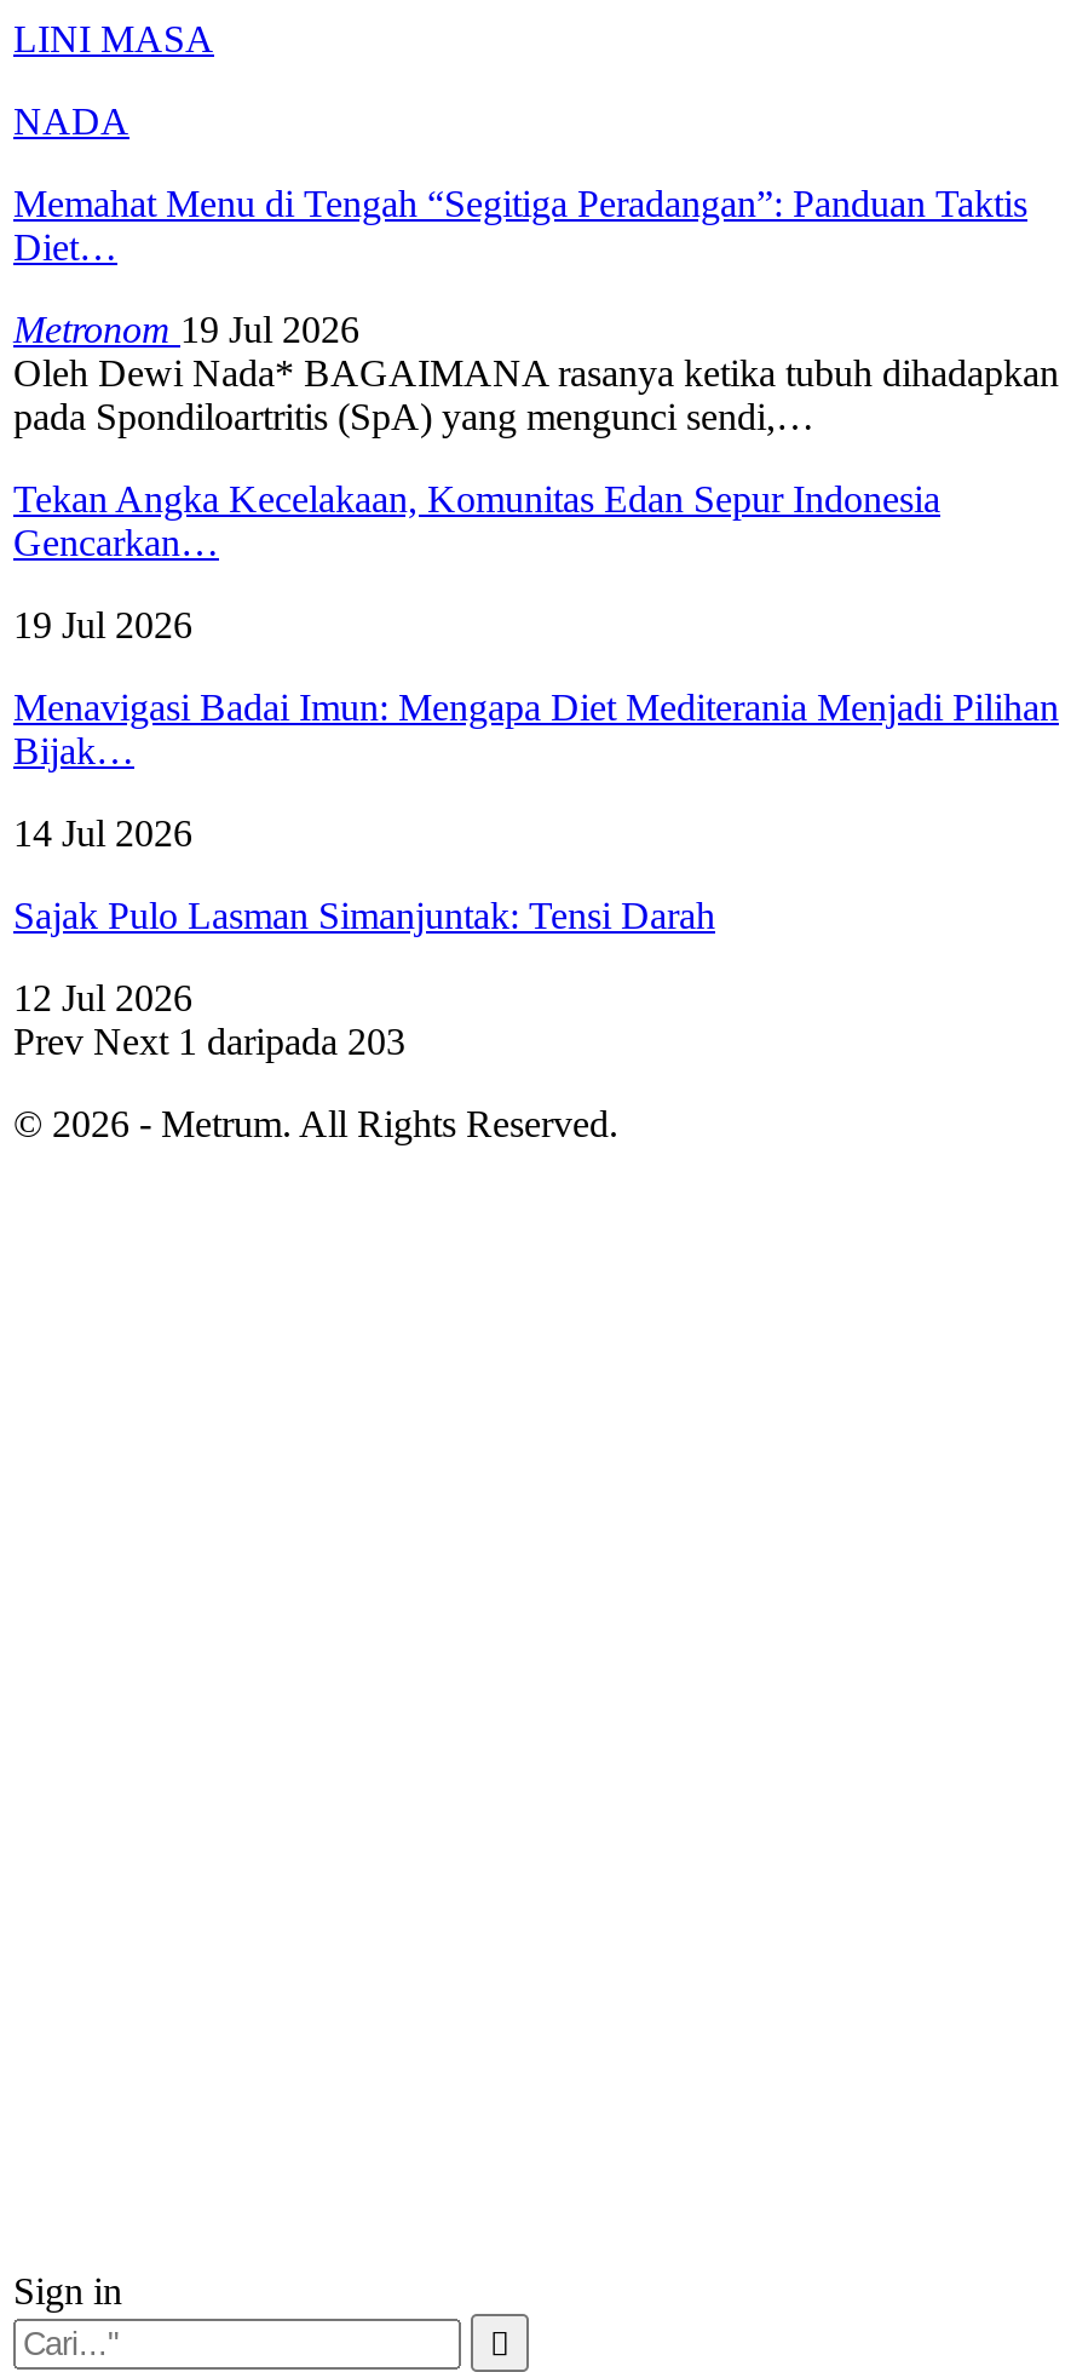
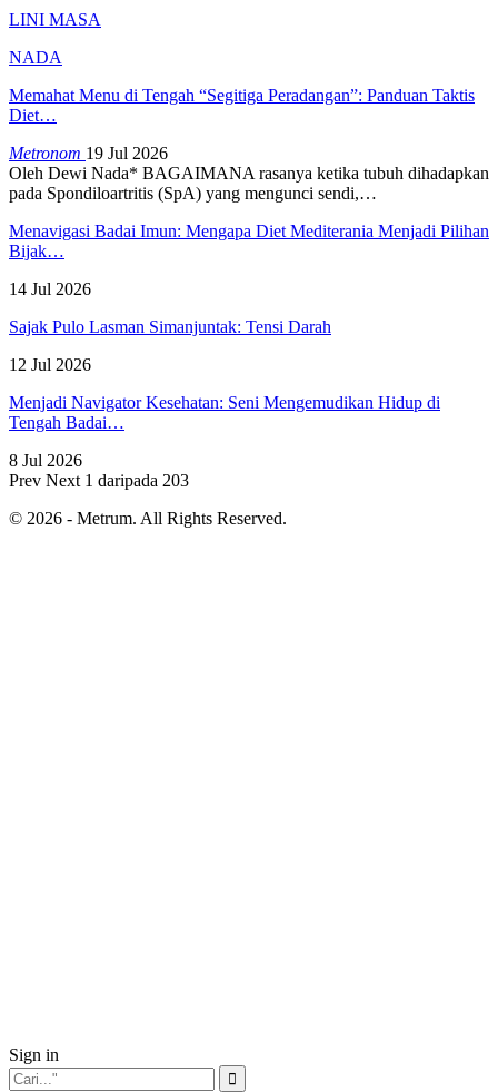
[13,478,940,645] Tekan Angka Kecelakaan, Komunitas Edan Sepur Indonesia | Gencarkan… | 19 Jul 2026 -> none
moved [13,686,1059,1018] -> [9,221,489,374]: Menavigasi Badai Imun: Mengapa Diet Mediterania Menjadi Pilihan | Bijak… | 14 Jul 2026 | Sajak Pulo Lasman Simanjuntak: Tensi Darah | 12 Jul 2026
none -> [9,393,440,470] Menjadi Navigator Kesehatan: Seni Mengemudikan Hidup di | Tengah Badai… | 8 Jul 2026

